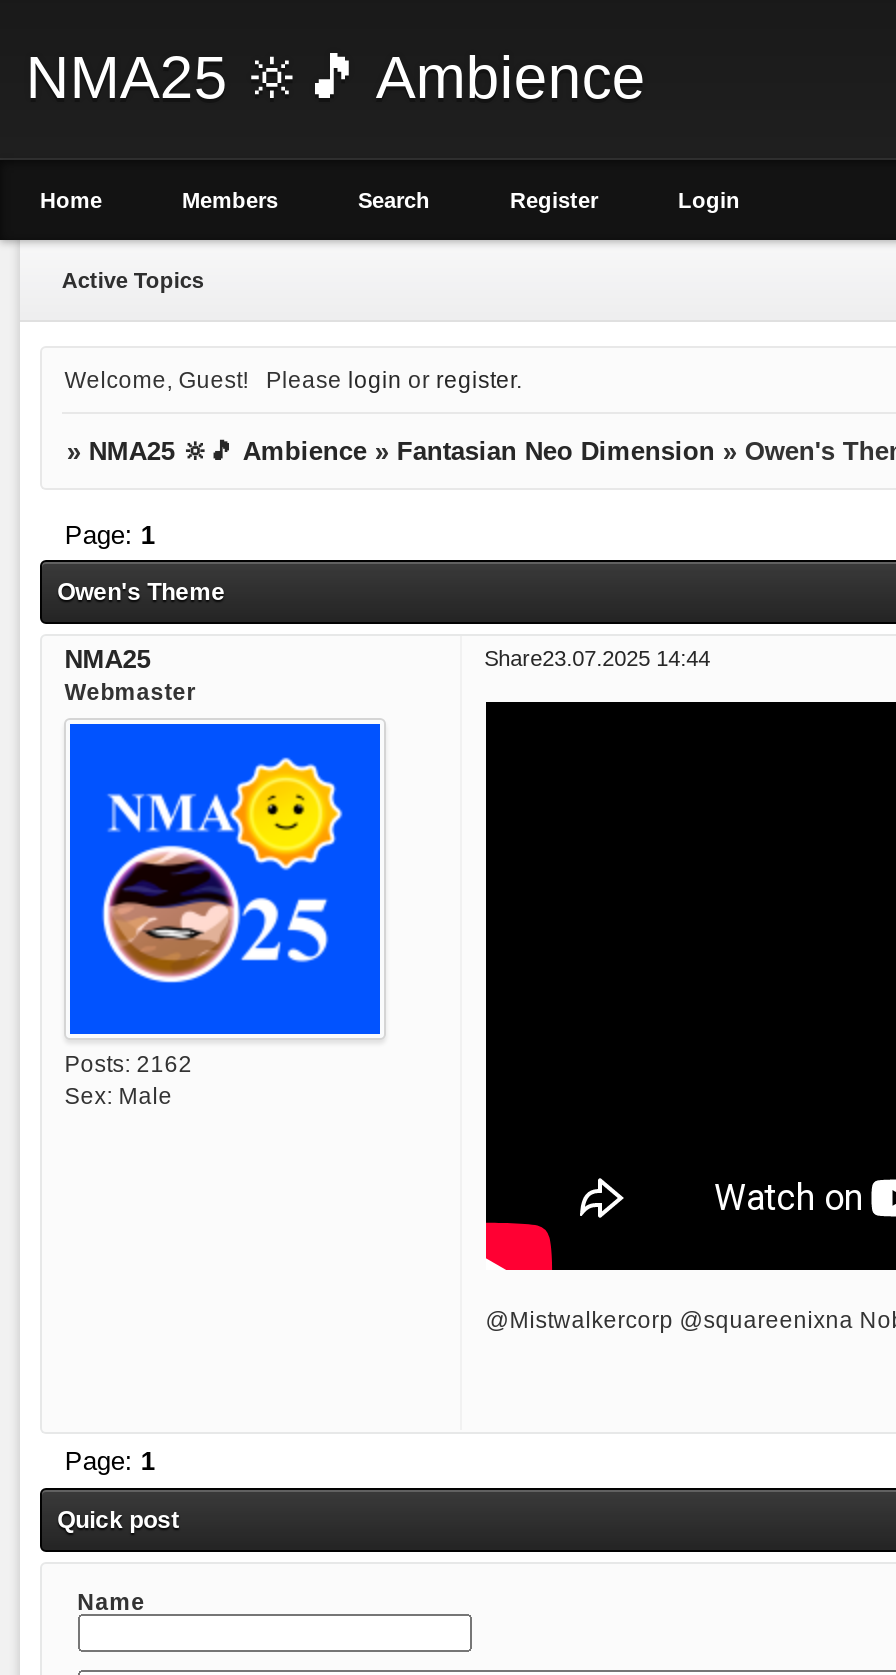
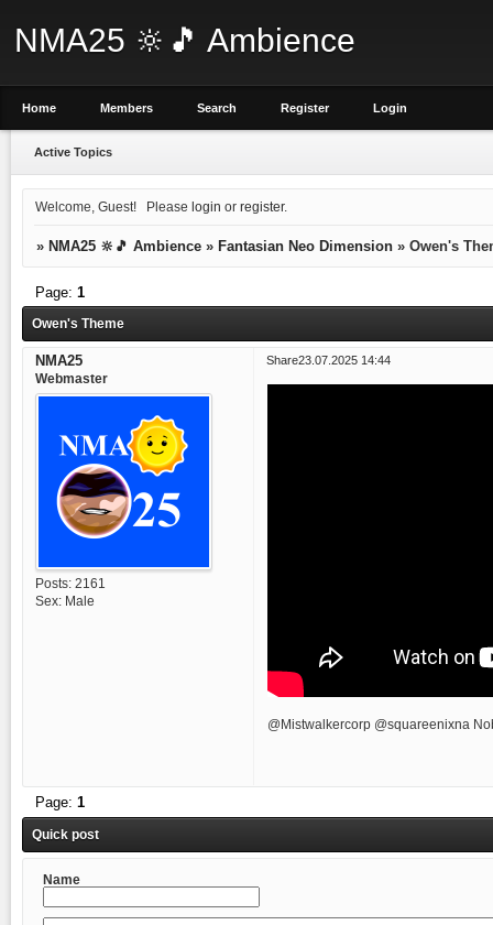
[64,1050,192,1076] Posts: 2162 -> [35,576,106,590] Posts: 2161

